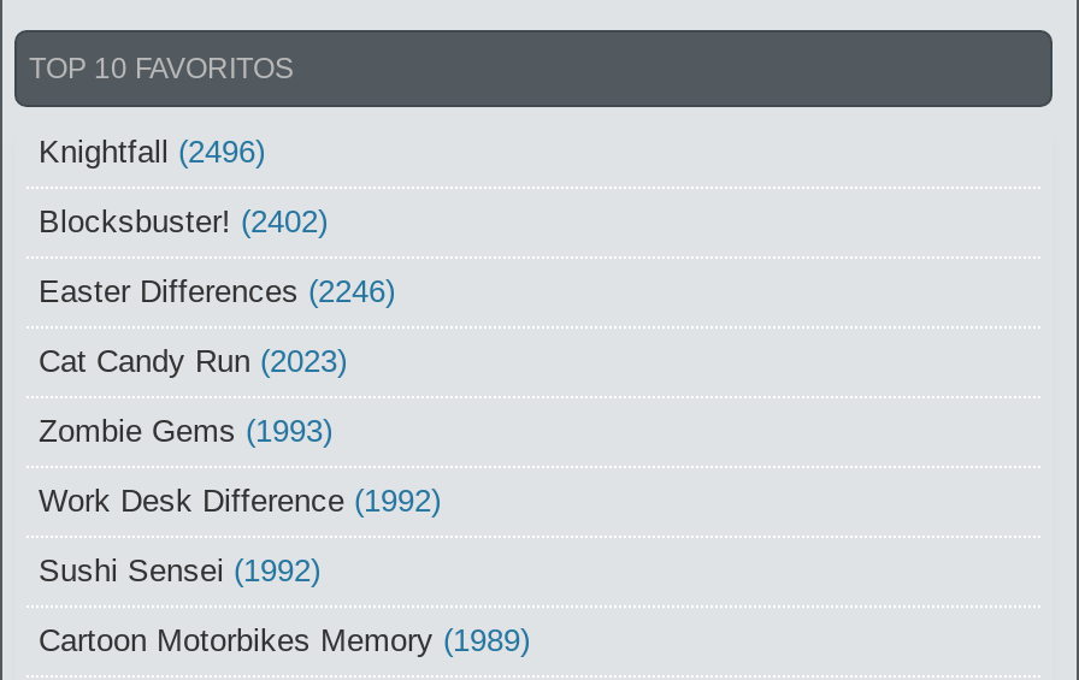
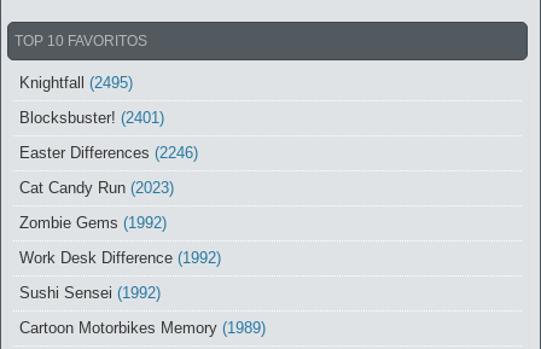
[39,134,265,170] Knightfall (2496) -> [19,74,133,92] Knightfall (2495)
[39,203,328,240] Blocksbuster! (2402) -> [19,109,164,127] Blocksbuster! (2401)
[39,413,332,449] Zombie Gems (1993) -> [19,214,167,232] Zombie Gems (1992)

